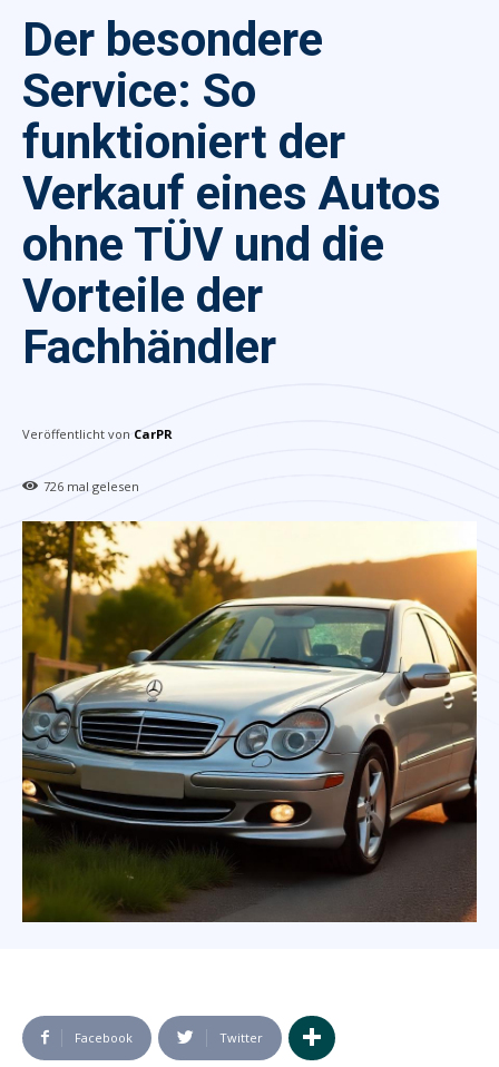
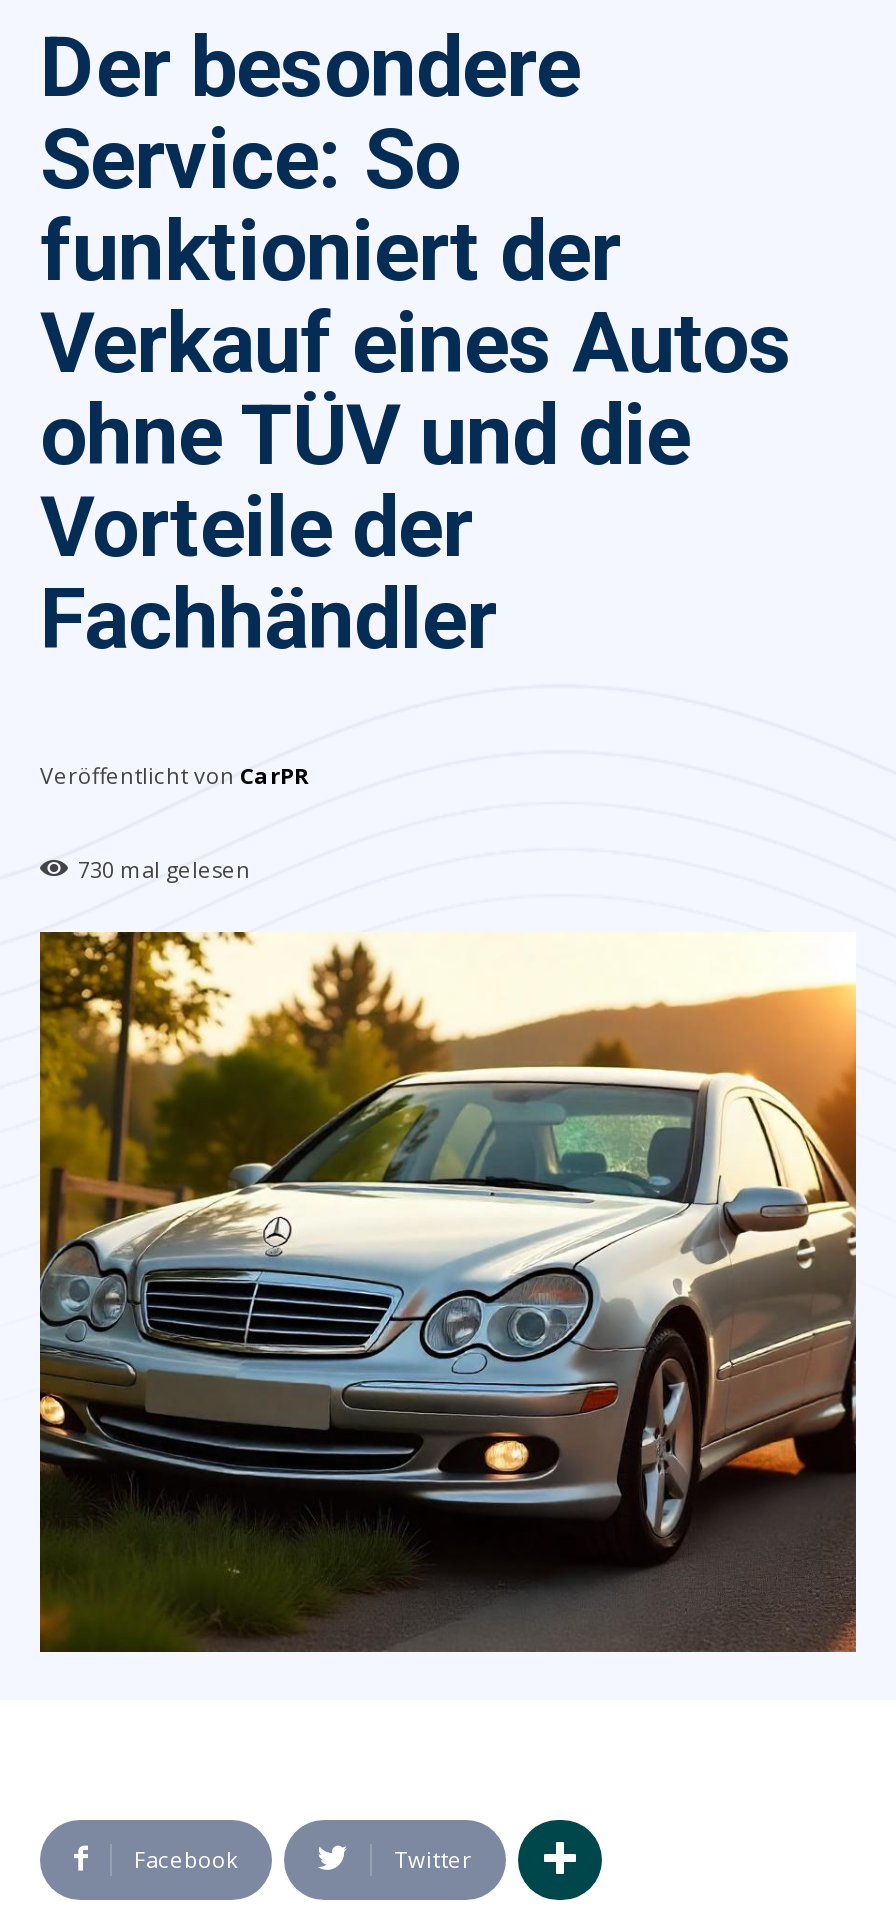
[43,477,139,494] 726 mal gelesen -> [78,853,250,883] 730 mal gelesen

